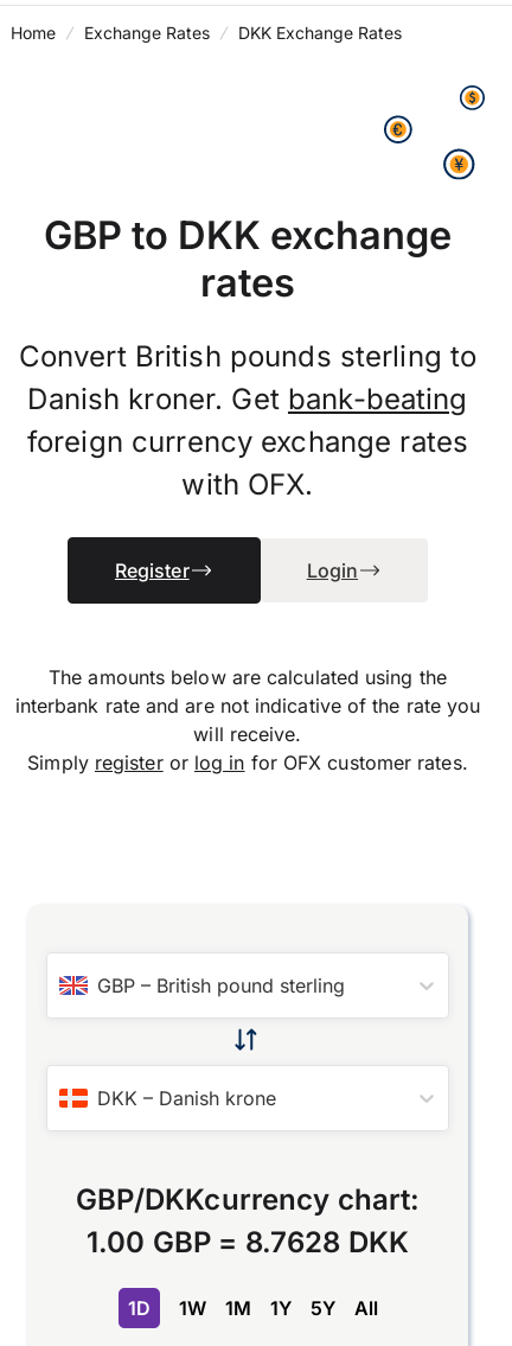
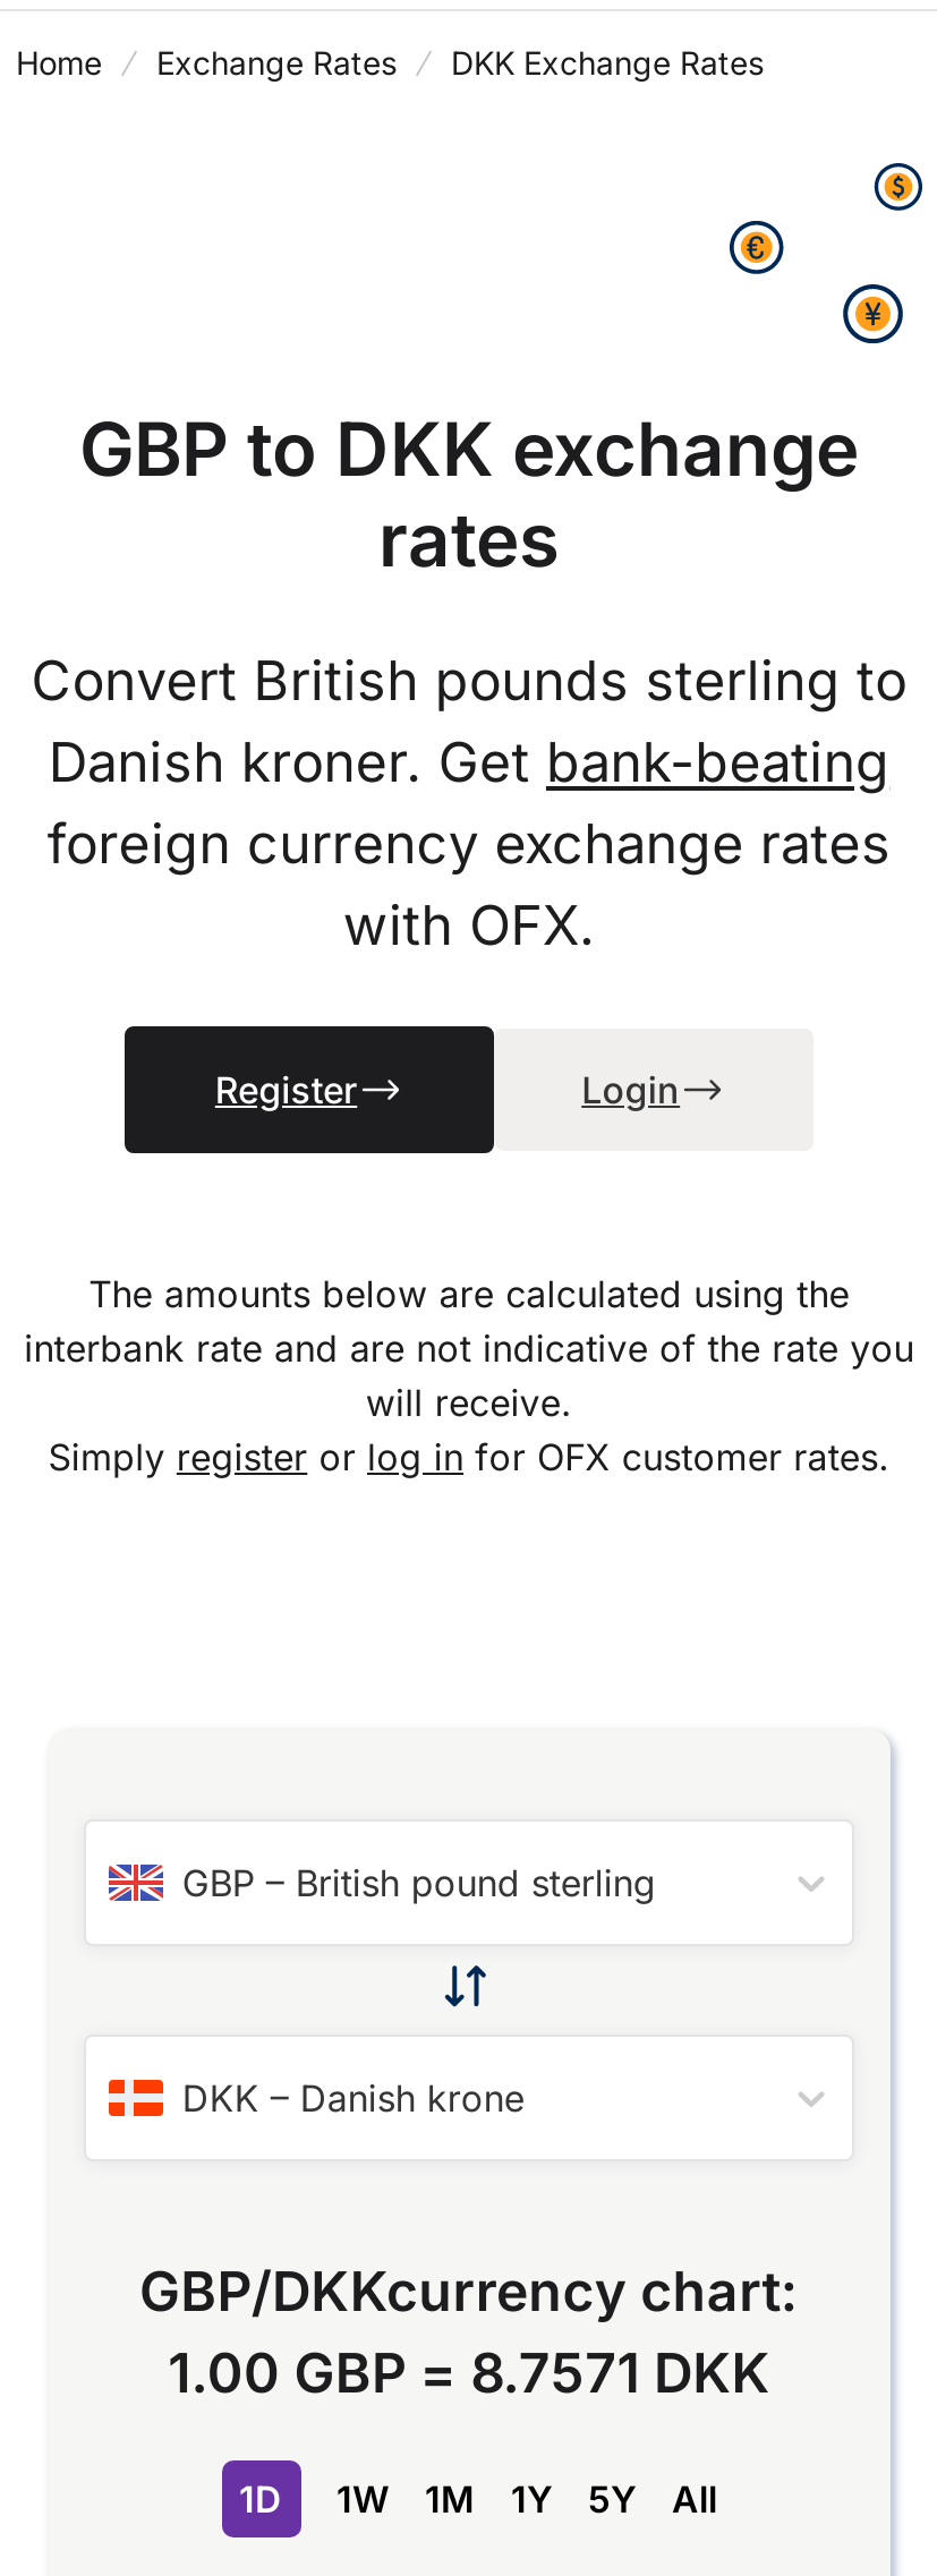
[87,1225,409,1259] 1.00 GBP = 8.7628 DKK -> [168,2340,770,2406] 1.00 GBP = 8.7571 DKK

